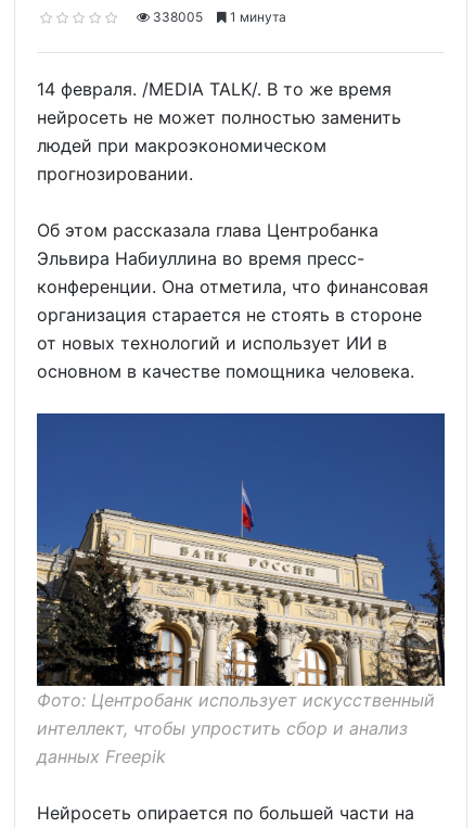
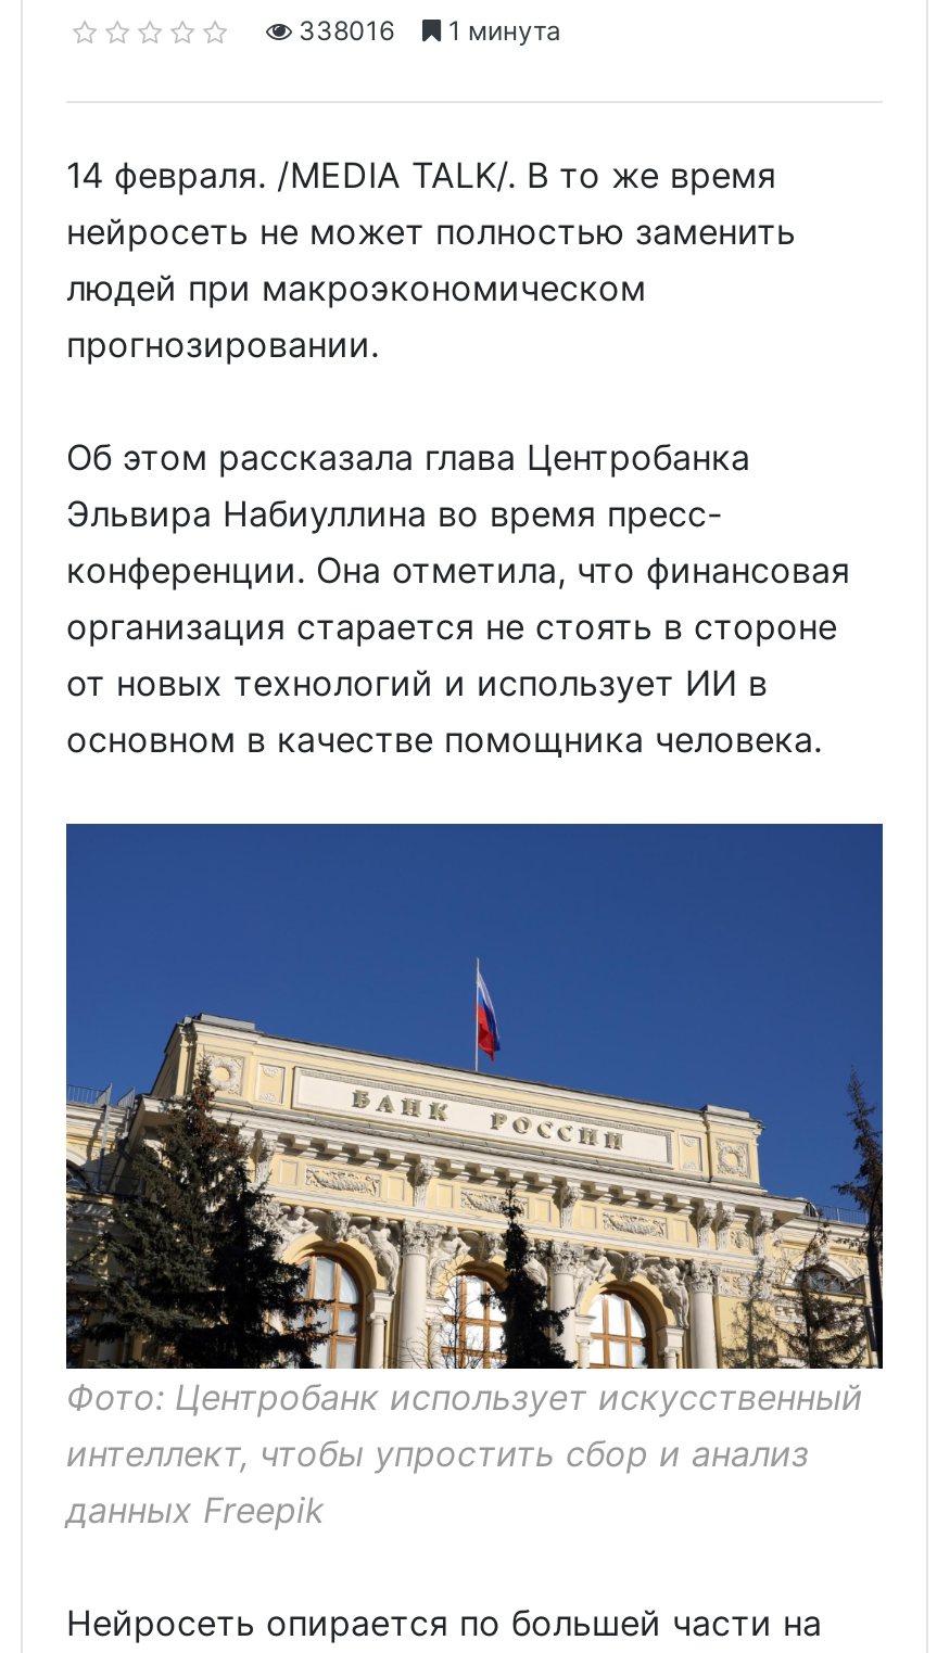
[150,9,203,25] 338005 -> [292,14,394,47] 338016

